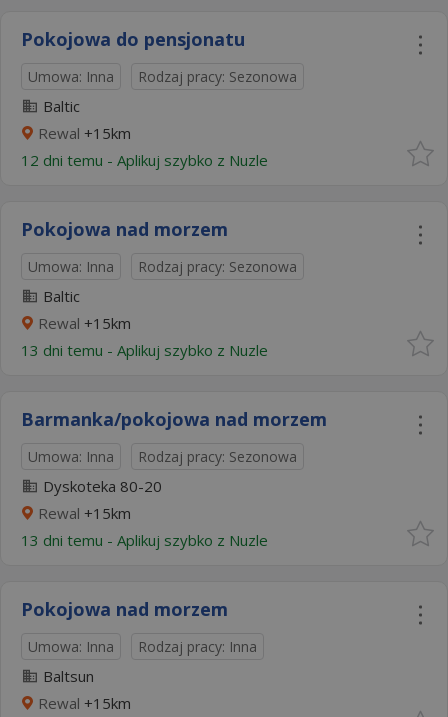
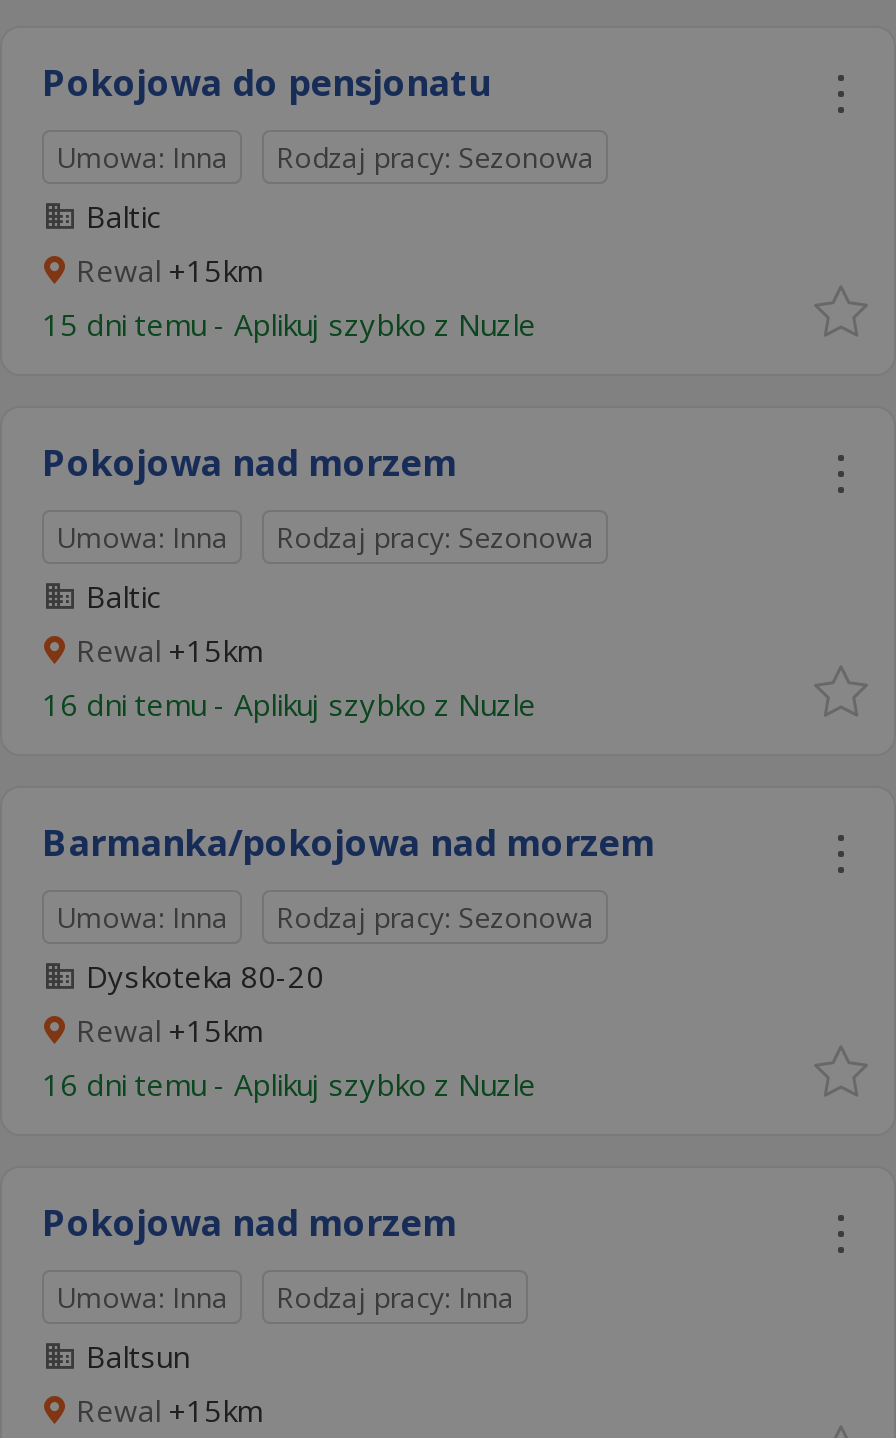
[21,150,276,170] 12 dni temu - Aplikuj szybko z Nuzle -> [42,304,552,344] 15 dni temu - Aplikuj szybko z Nuzle
[21,340,276,360] 13 dni temu - Aplikuj szybko z Nuzle -> [42,684,552,724] 16 dni temu - Aplikuj szybko z Nuzle
[21,530,276,550] 13 dni temu - Aplikuj szybko z Nuzle -> [42,1064,552,1104] 16 dni temu - Aplikuj szybko z Nuzle

